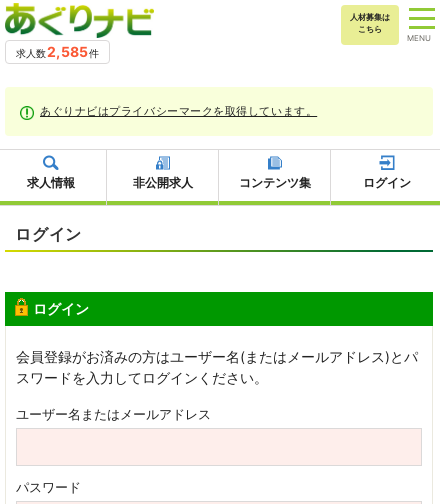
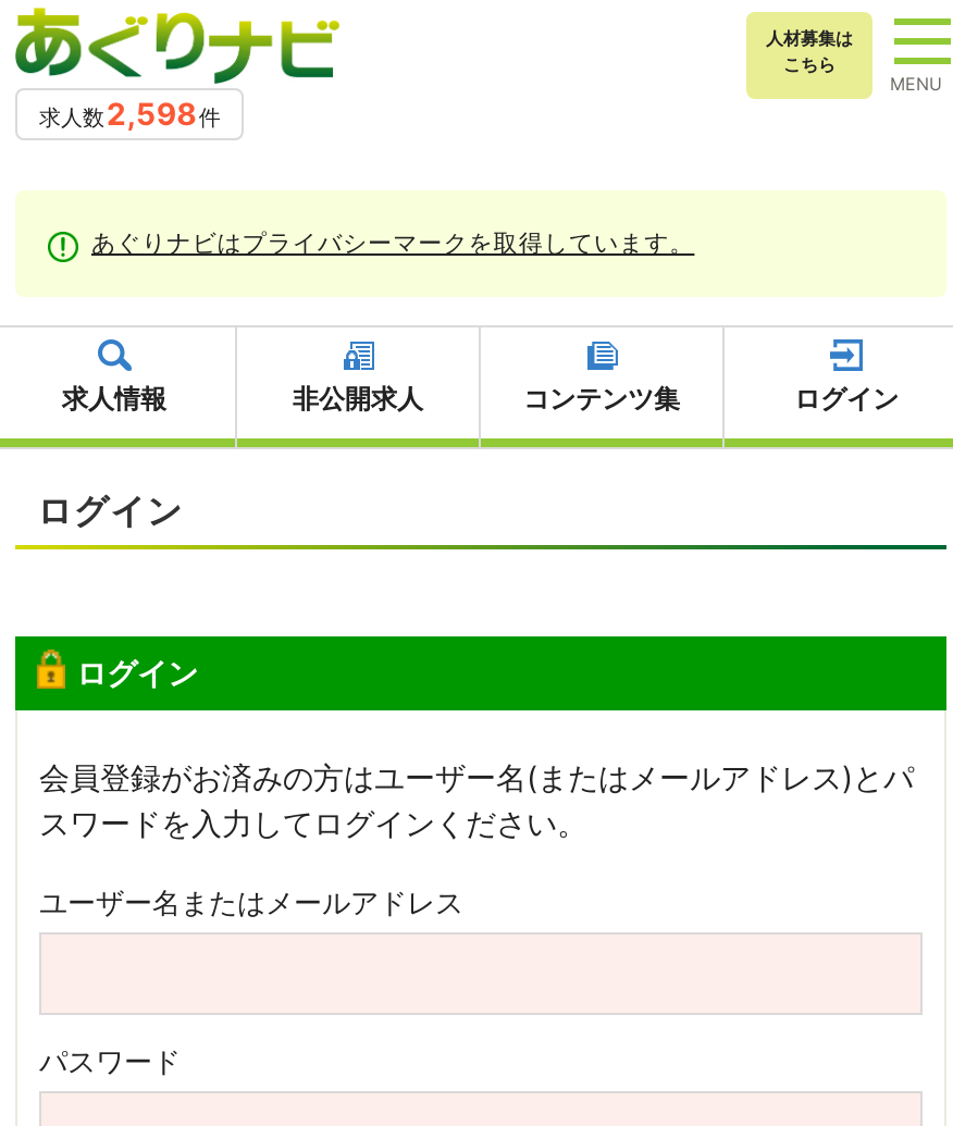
[16,43,99,60] 求人数2,585件 -> [39,95,221,132] 求人数2,598件

